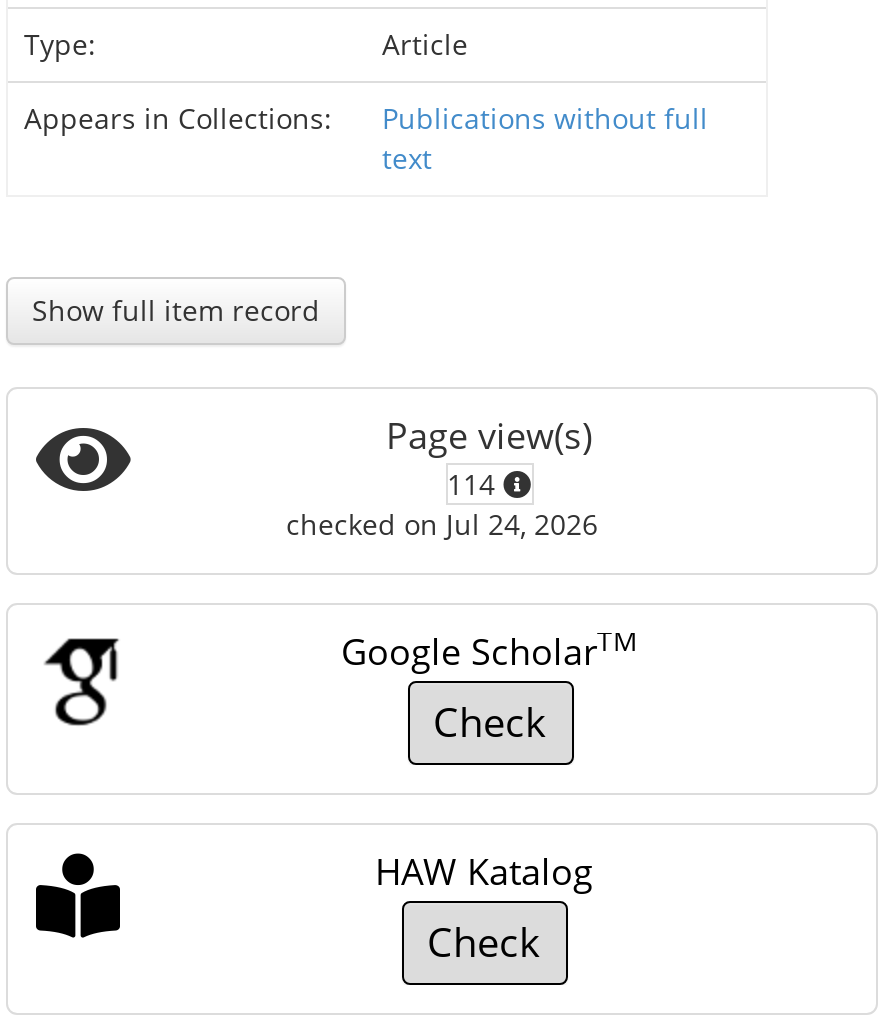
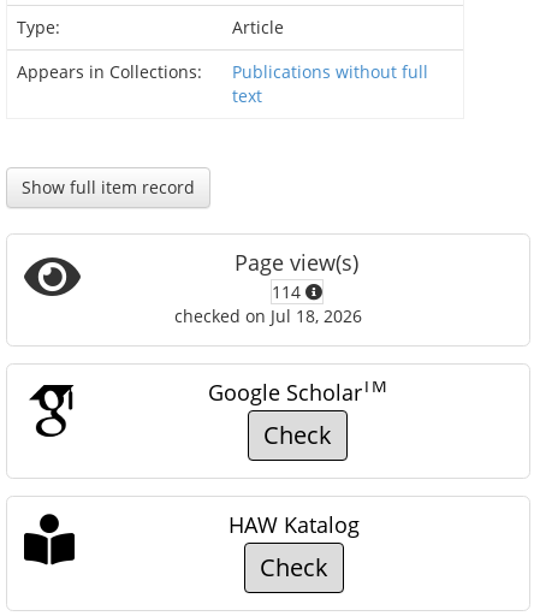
[286,505,598,543] checked on Jul 24, 2026 -> [174,304,362,327] checked on Jul 18, 2026

